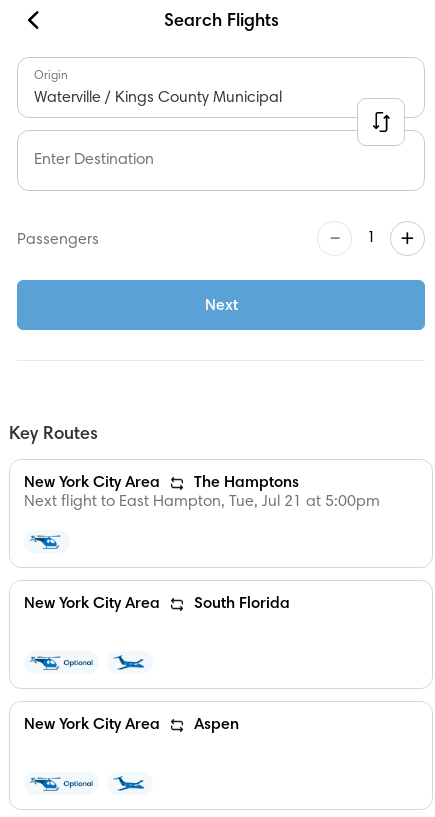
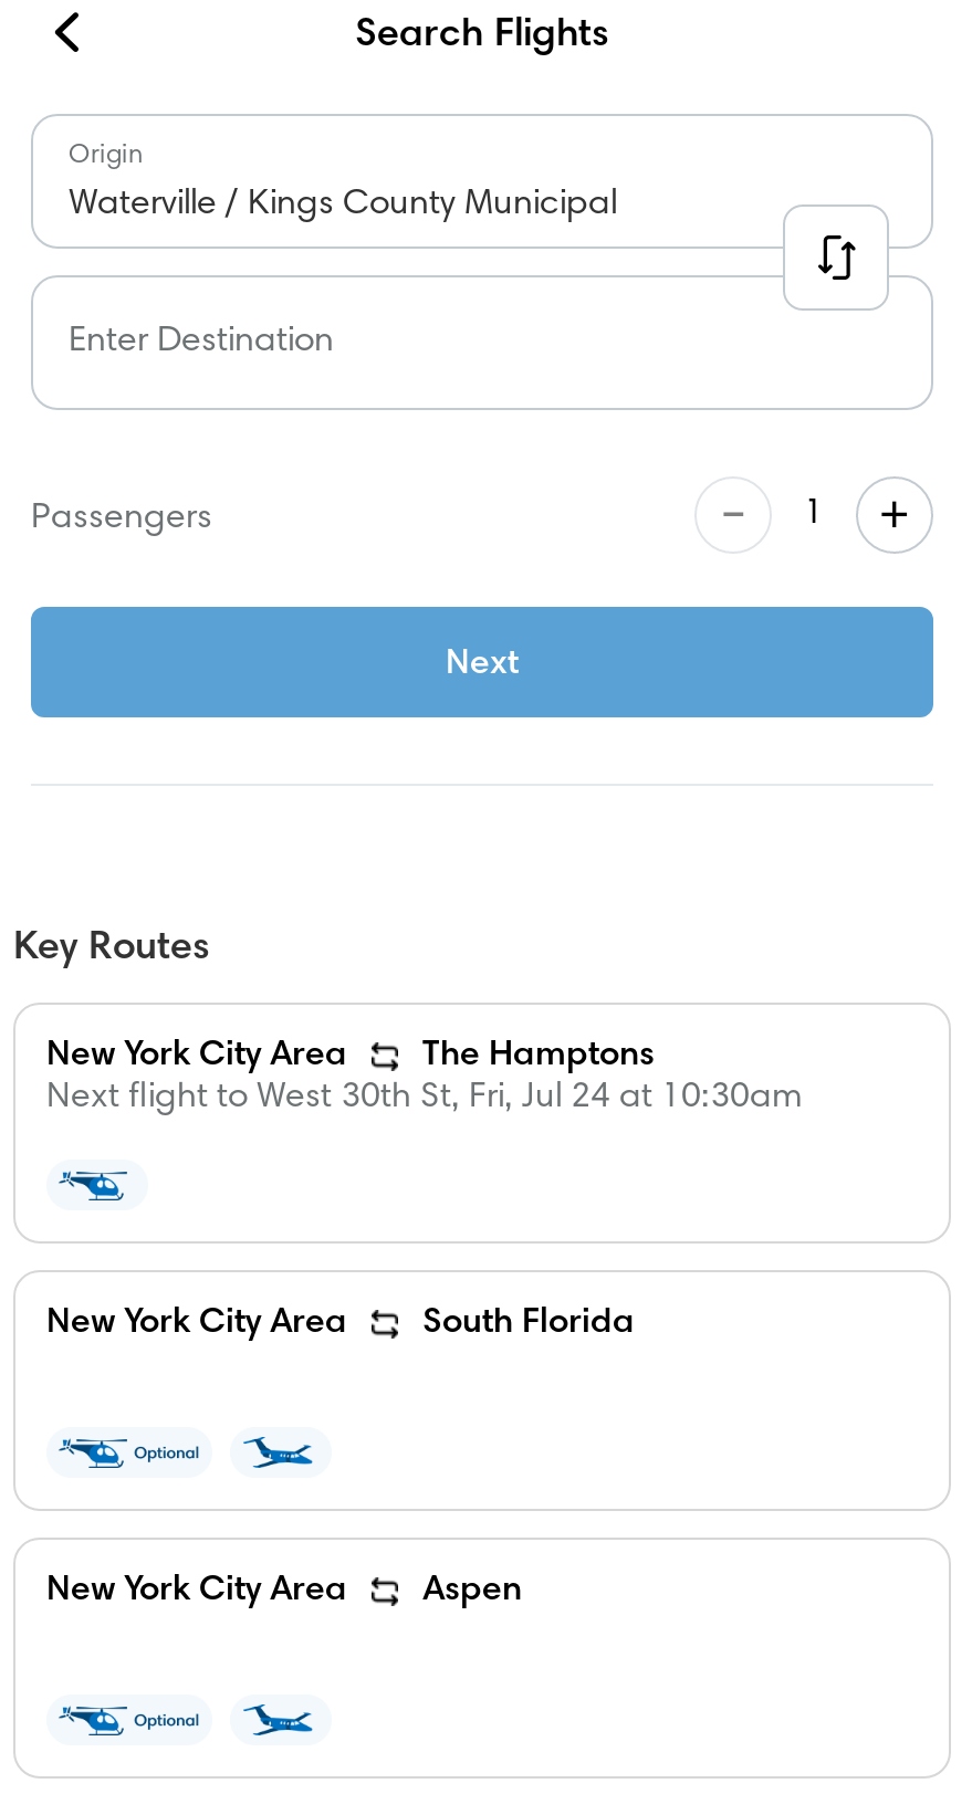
[24,494,380,510] Next flight to East Hampton, Tue, Jul 21 at 5:00pm -> [46,1080,803,1115] Next flight to West 30th St, Fri, Jul 24 at 10:30am

